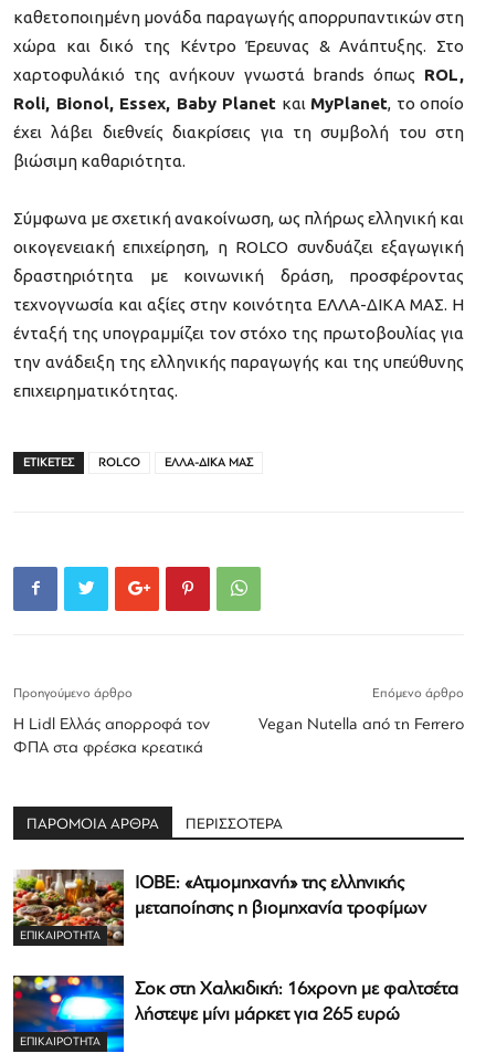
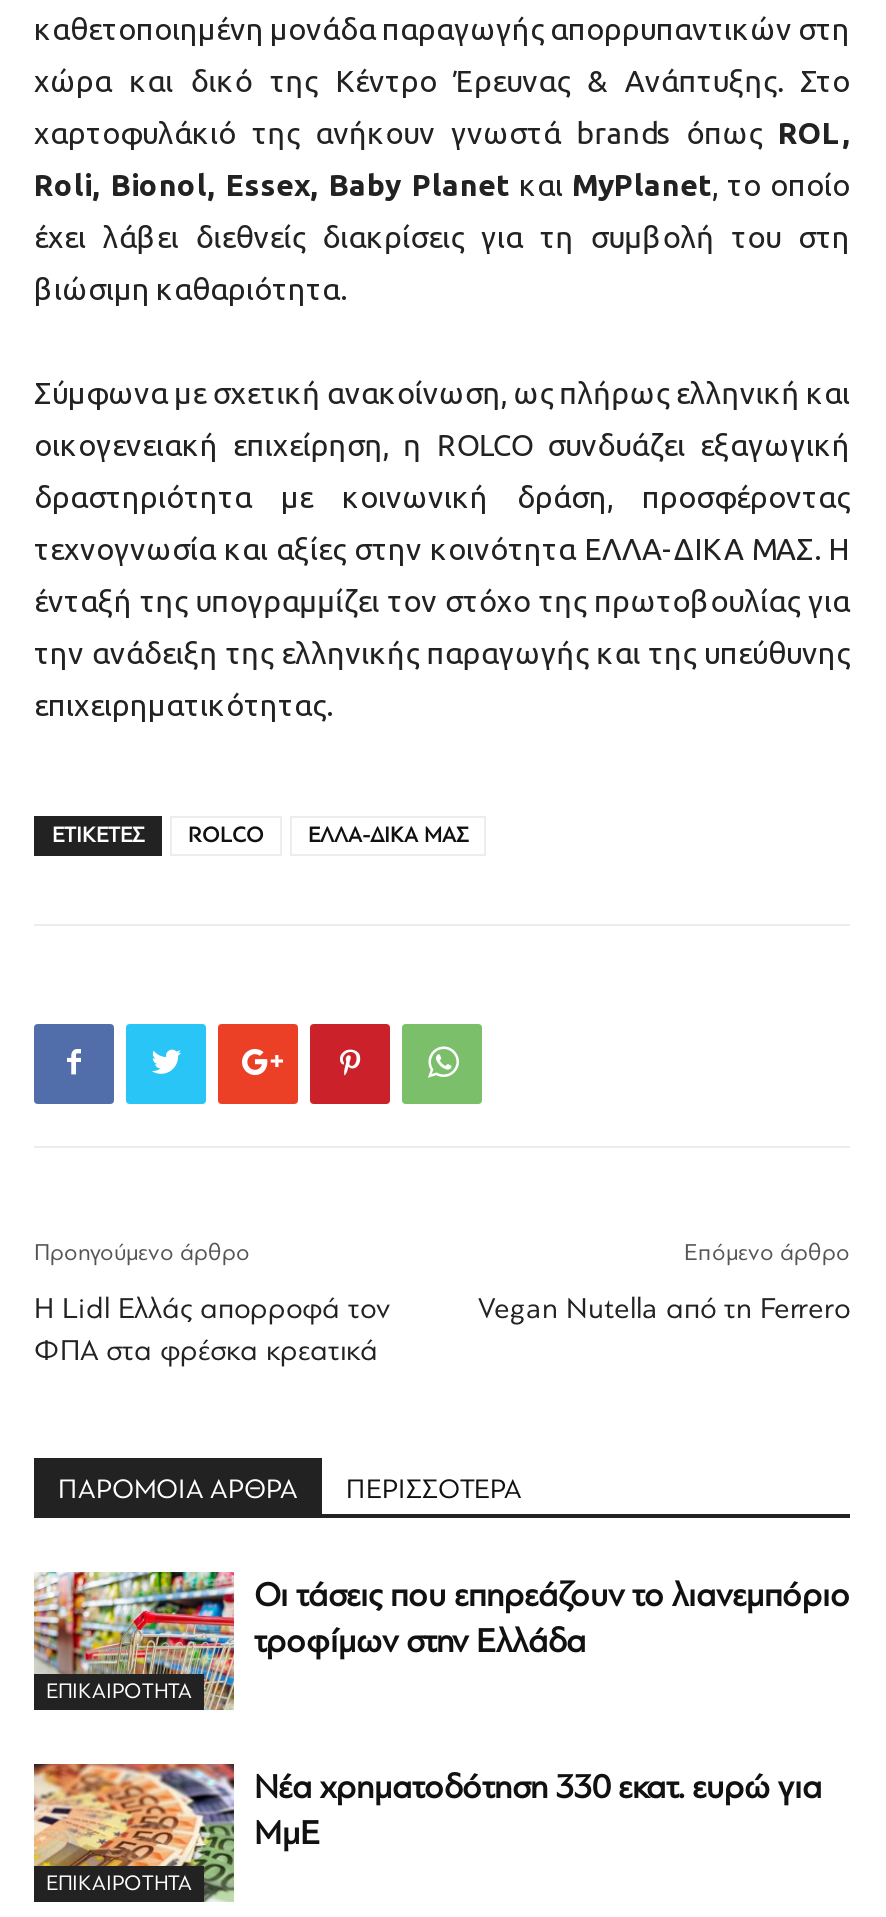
[12,868,426,946] [image] | ΙΟΒΕ: «Ατμομηχανή» της ελληνικής | μεταποίησης η βιομηχανία τροφίμων -> [34,1570,850,1712] [image] | Οι τάσεις που επηρεάζουν το λιανεμπόριο | τροφίμων στην Ελλάδα
[12,975,458,1053] [image] | Σοκ στη Χαλκιδική: 16χρονη με φαλτσέτα | λήστεψε μίνι μάρκετ για 265 ευρώ -> [32,1762,822,1904] [image] | Νέα χρηματοδότηση 330 εκατ. ευρώ για | ΜμΕ

